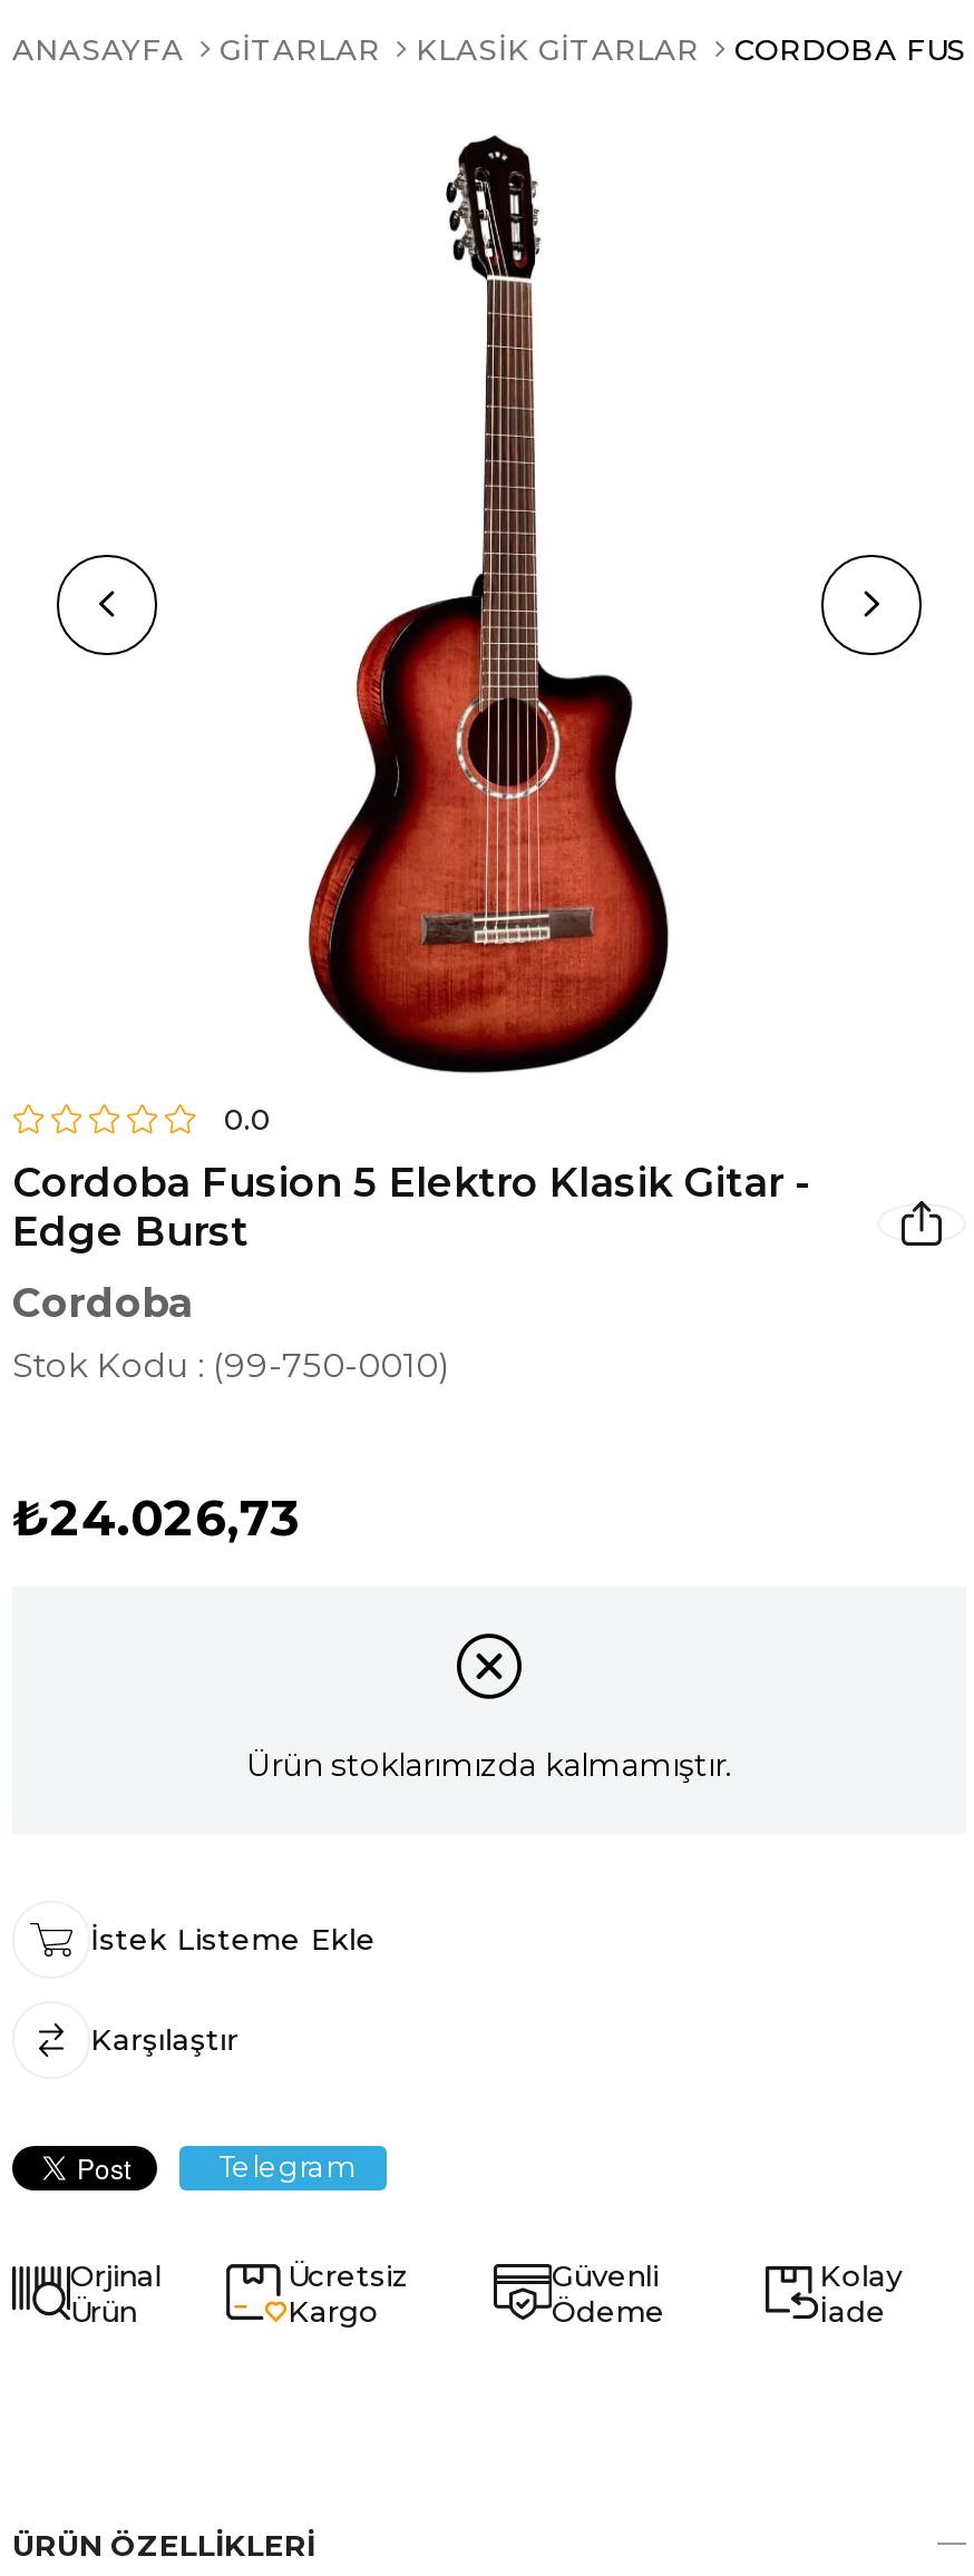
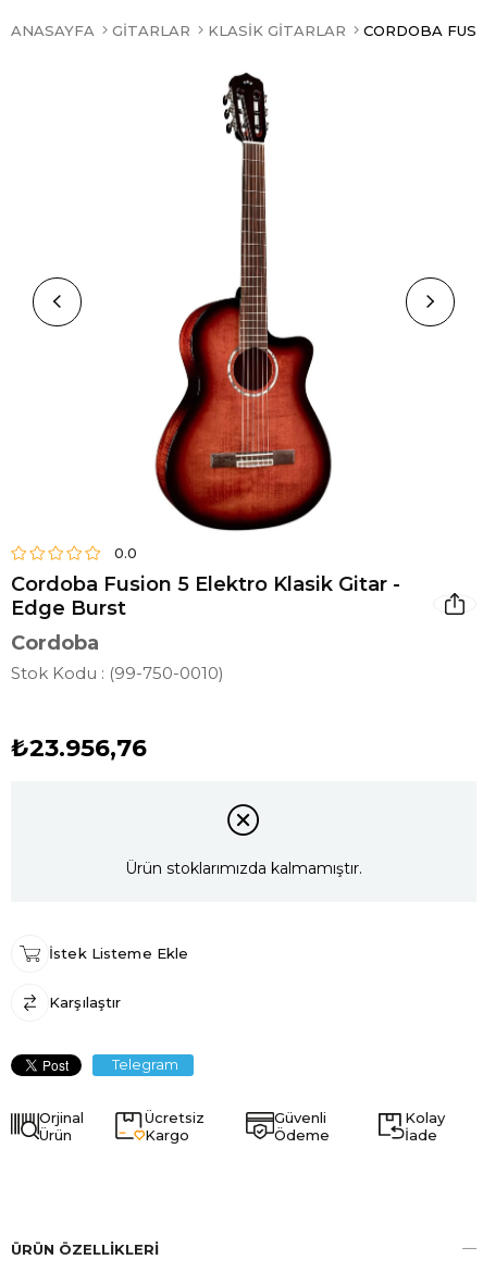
[12,1489,300,1549] ₺24.026,73 -> [11,733,147,763] ₺23.956,76

